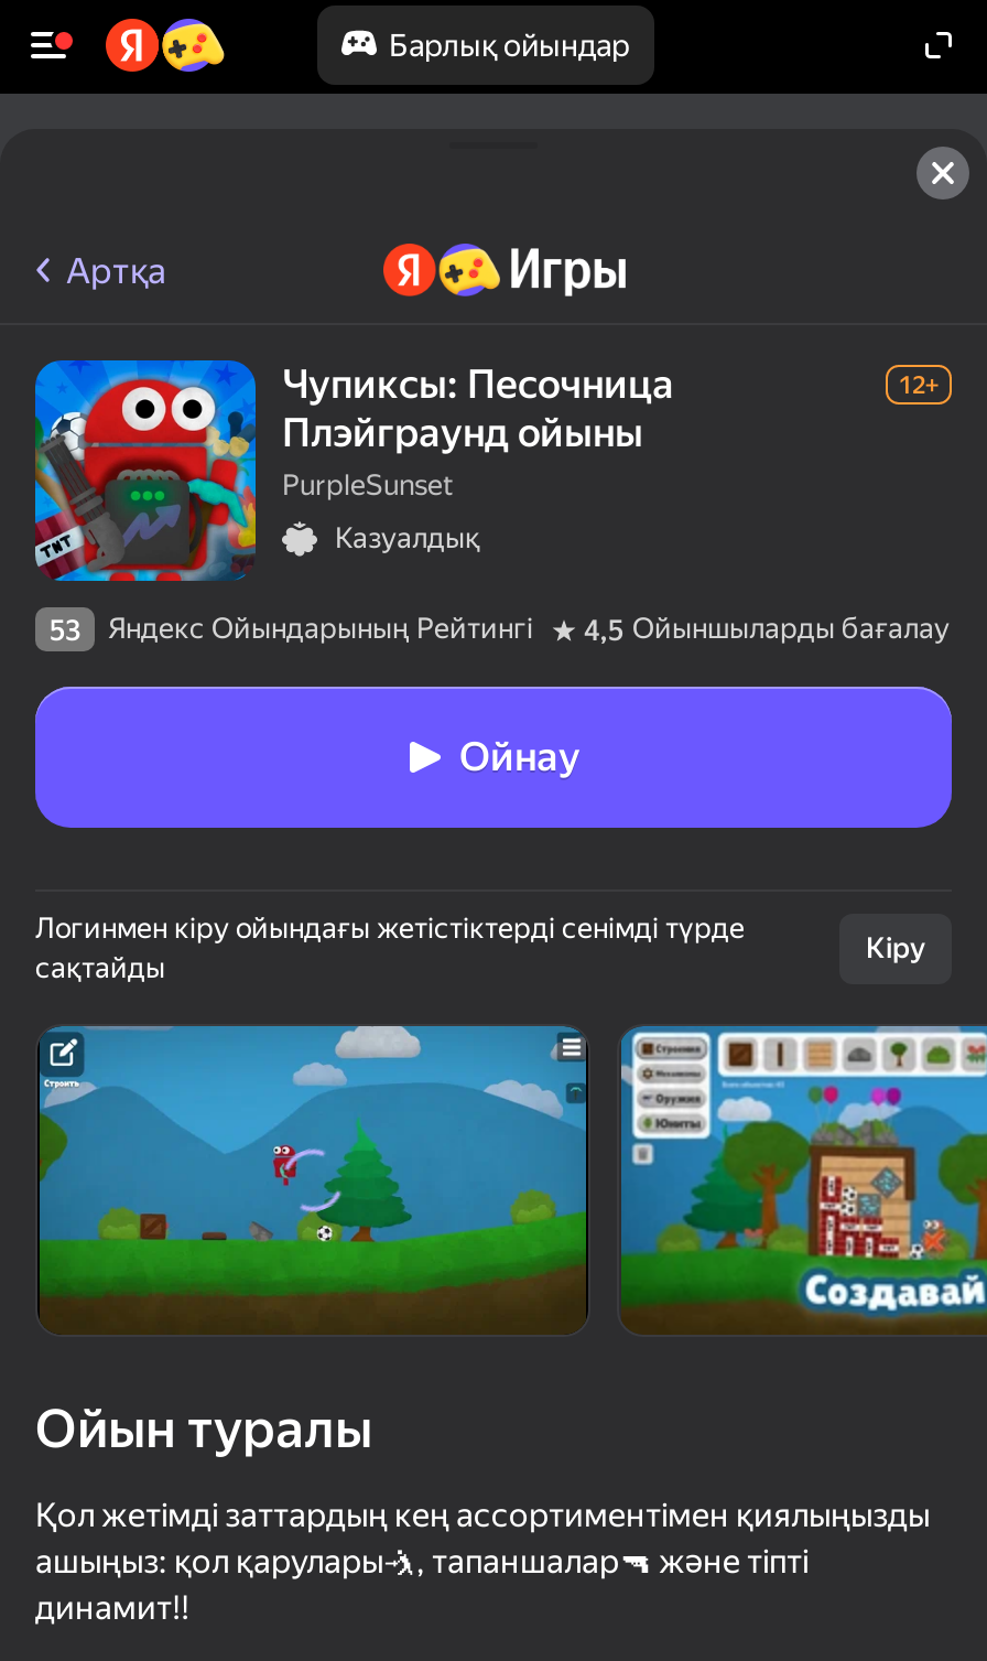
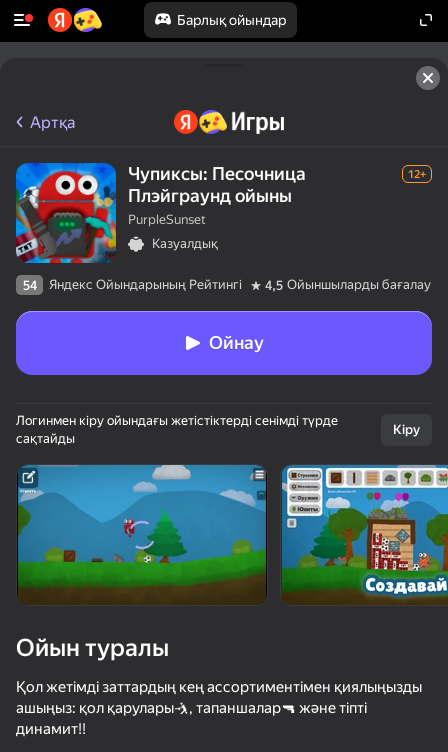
[50,612,950,646] 53 Яндекс Ойындарының Рейтингі 4,5 Ойыншыларды бағалау -> [22,277,431,292] 54 Яндекс Ойындарының Рейтингі 4,5 Ойыншыларды бағалау

